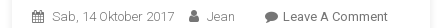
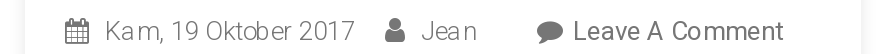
[52,9,174,24] Sab, 14 Oktober 2017 -> [105,16,355,46] Kam, 19 Oktober 2017

